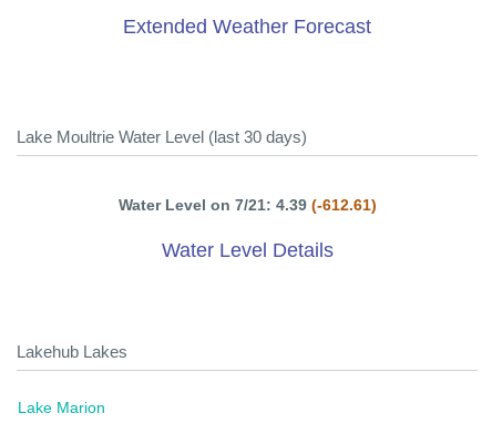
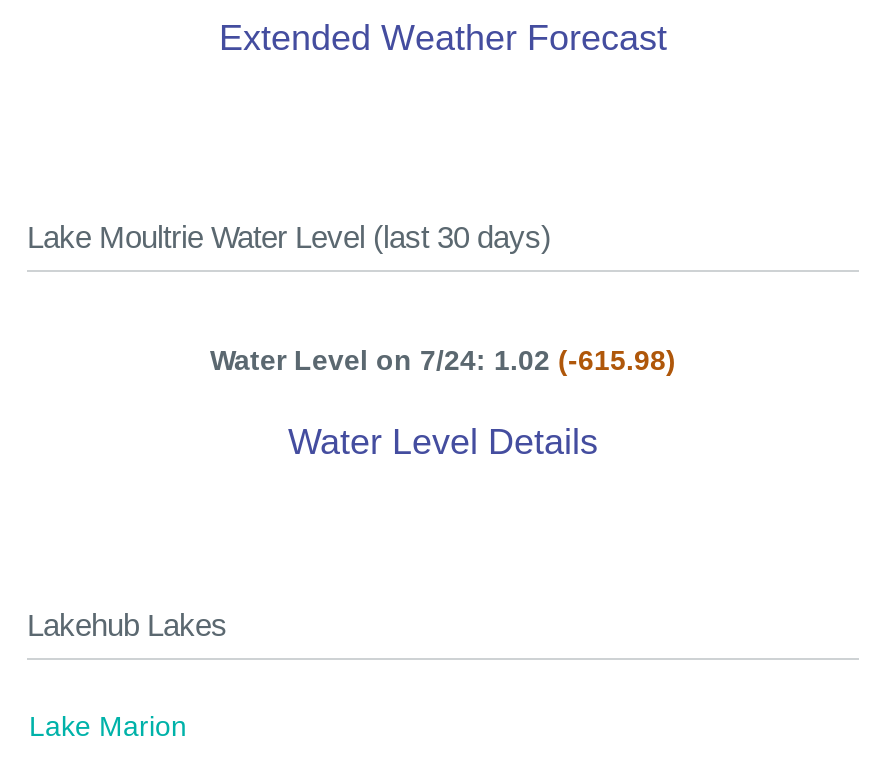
[118,196,376,214] Water Level on 7/21: 4.39 (-612.61) -> [210,344,676,376] Water Level on 7/24: 1.02 (-615.98)

